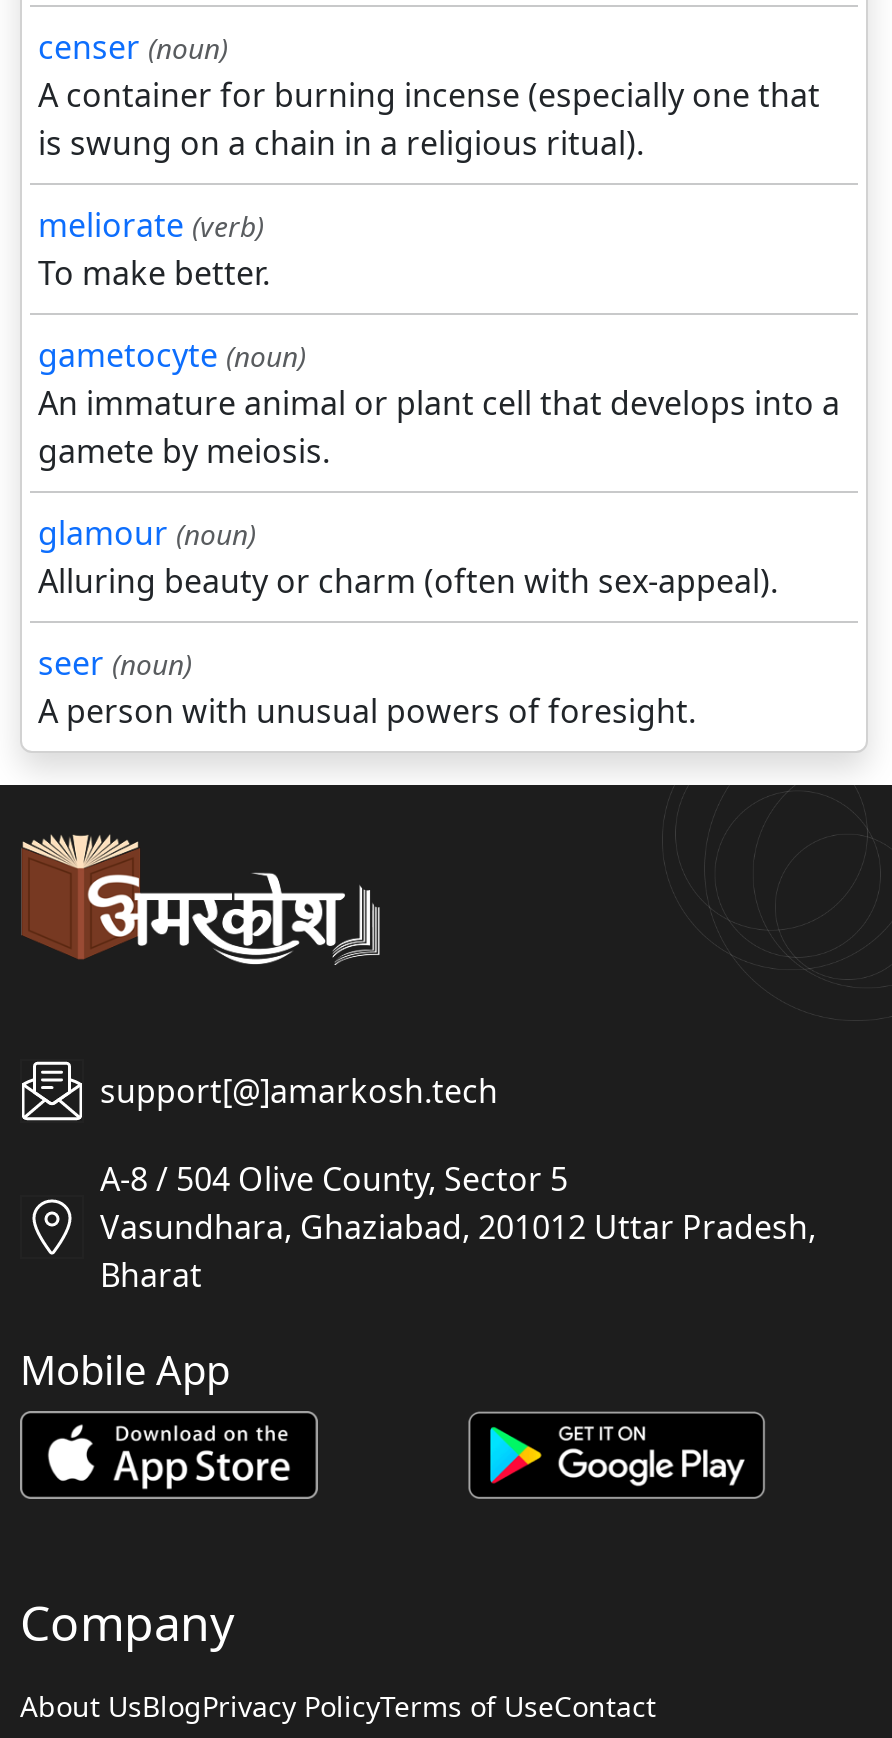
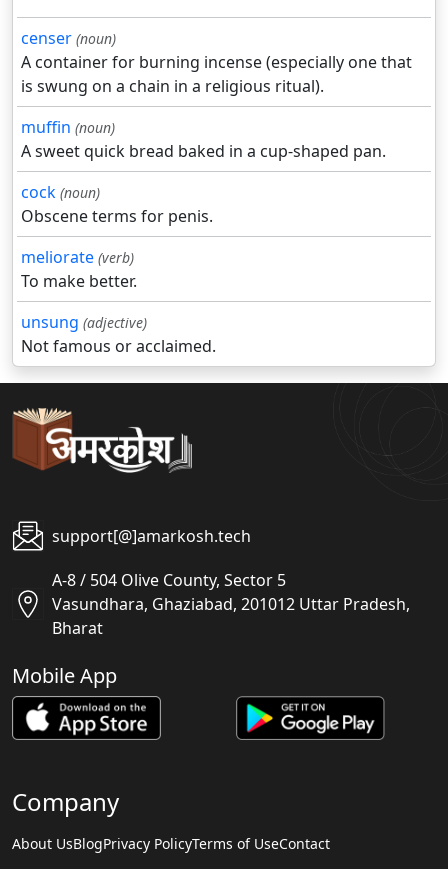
none -> [21,116,386,227] muffin (noun) | A sweet quick bread baked in a cup-shaped pan. | cock (noun) | Obscene terms for penis.
moved [38,203,270,295] -> [21,246,137,292]: meliorate (verb) | To make better.
[38,333,840,733] gametocyte (noun) | An immature animal or plant cell that develops into a | gamete by meiosis. | glamour (noun) | Alluring beauty or charm (often with sex-appeal). | seer (noun) | A person with unusual powers of foresight. -> [21,311,216,357] unsung (adjective) | Not famous or acclaimed.

